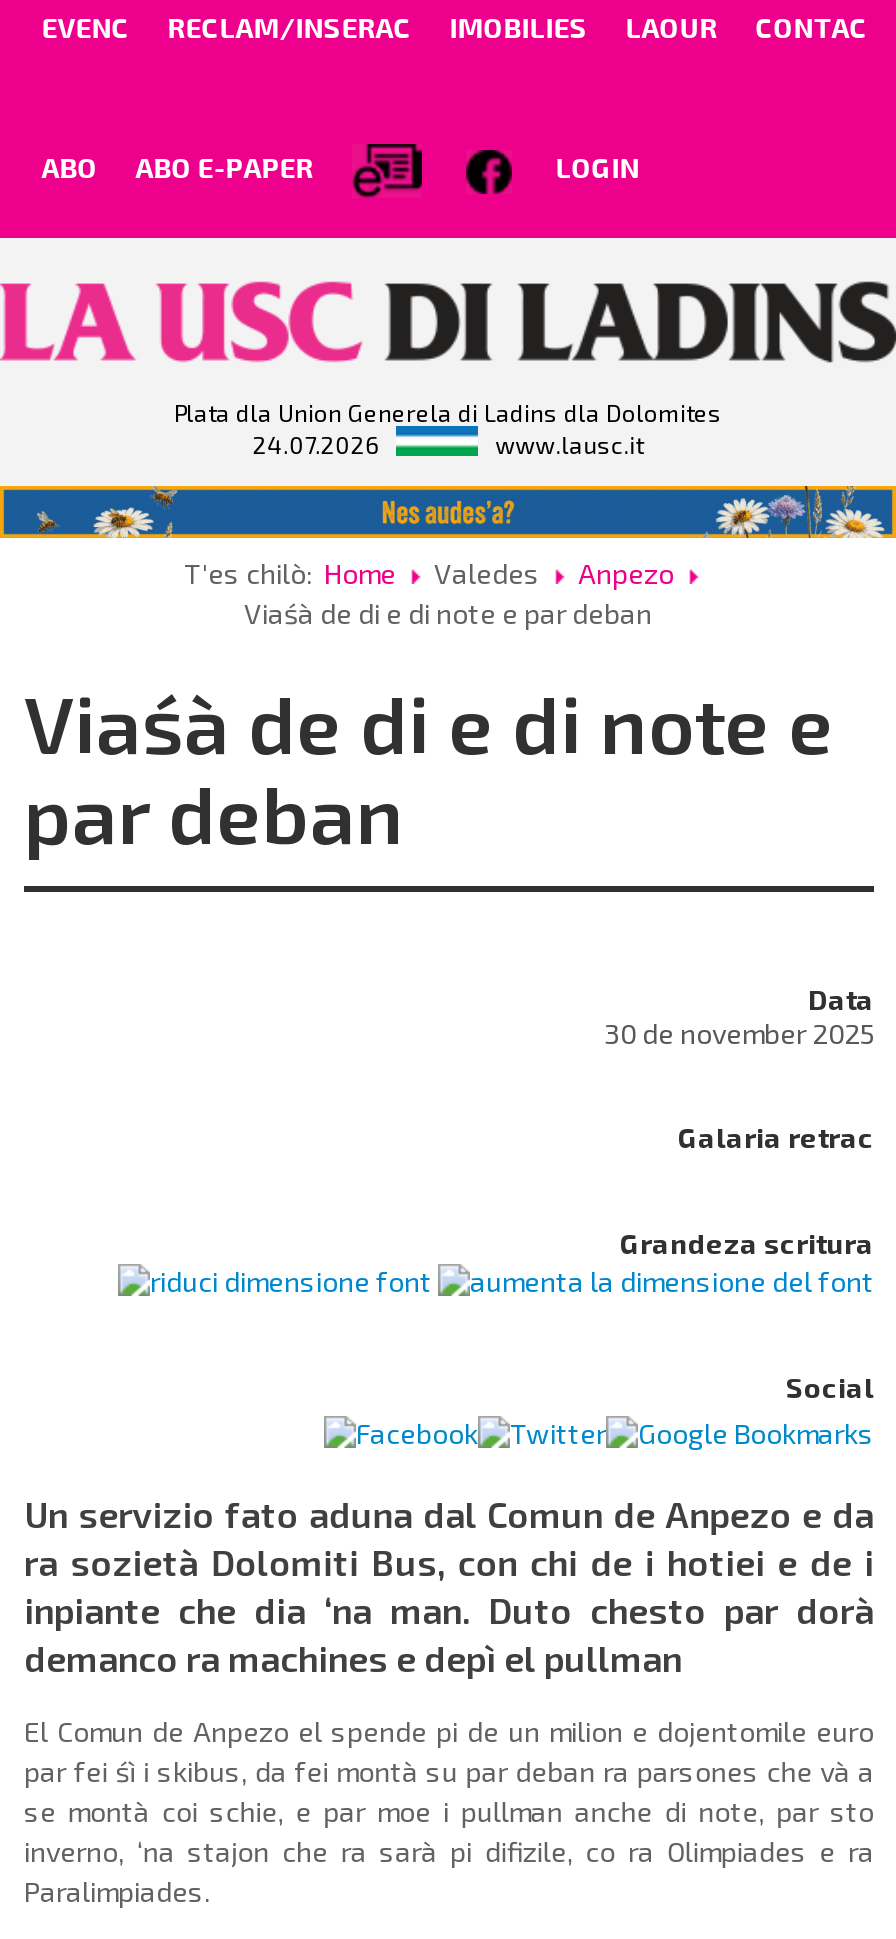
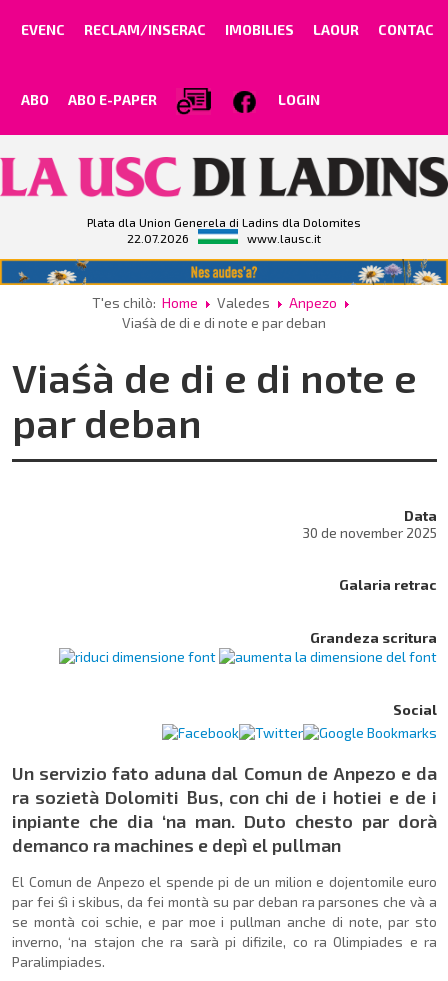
[253,430,397,458] 24.07.2026 -> [127,231,198,245] 22.07.2026

